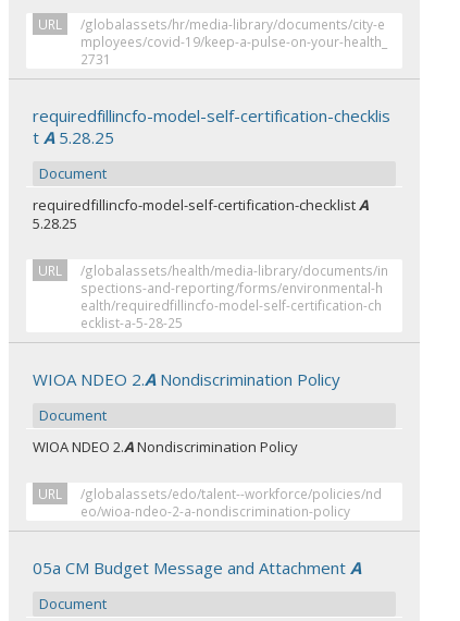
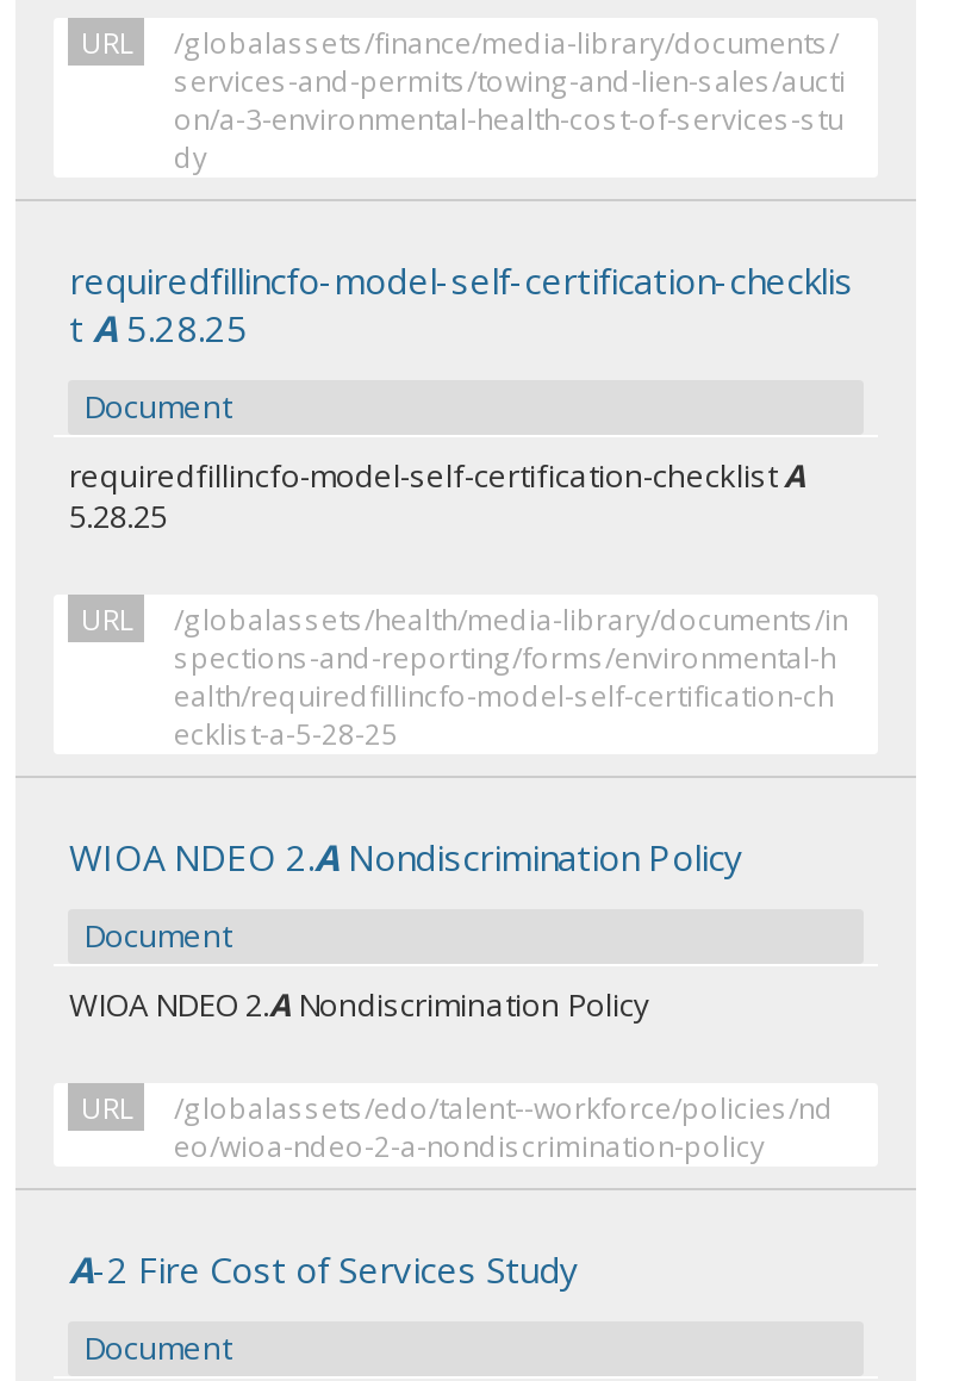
[81,15,388,68] /globalassets/hr/media-library/documents/city-e | mployees/covid-19/keep-a-pulse-on-your-health_ | 2731 -> [174,23,846,175] /globalassets/finance/media-library/documents/ | services-and-permits/towing-and-lien-sales/aucti | on/a-3-environmental-health-cost-of-services-stu | dy
[33,557,361,579] 05a CM Budget Message and AttachmentA -> [69,1245,579,1293] A-2 Fire Cost of Services Study

